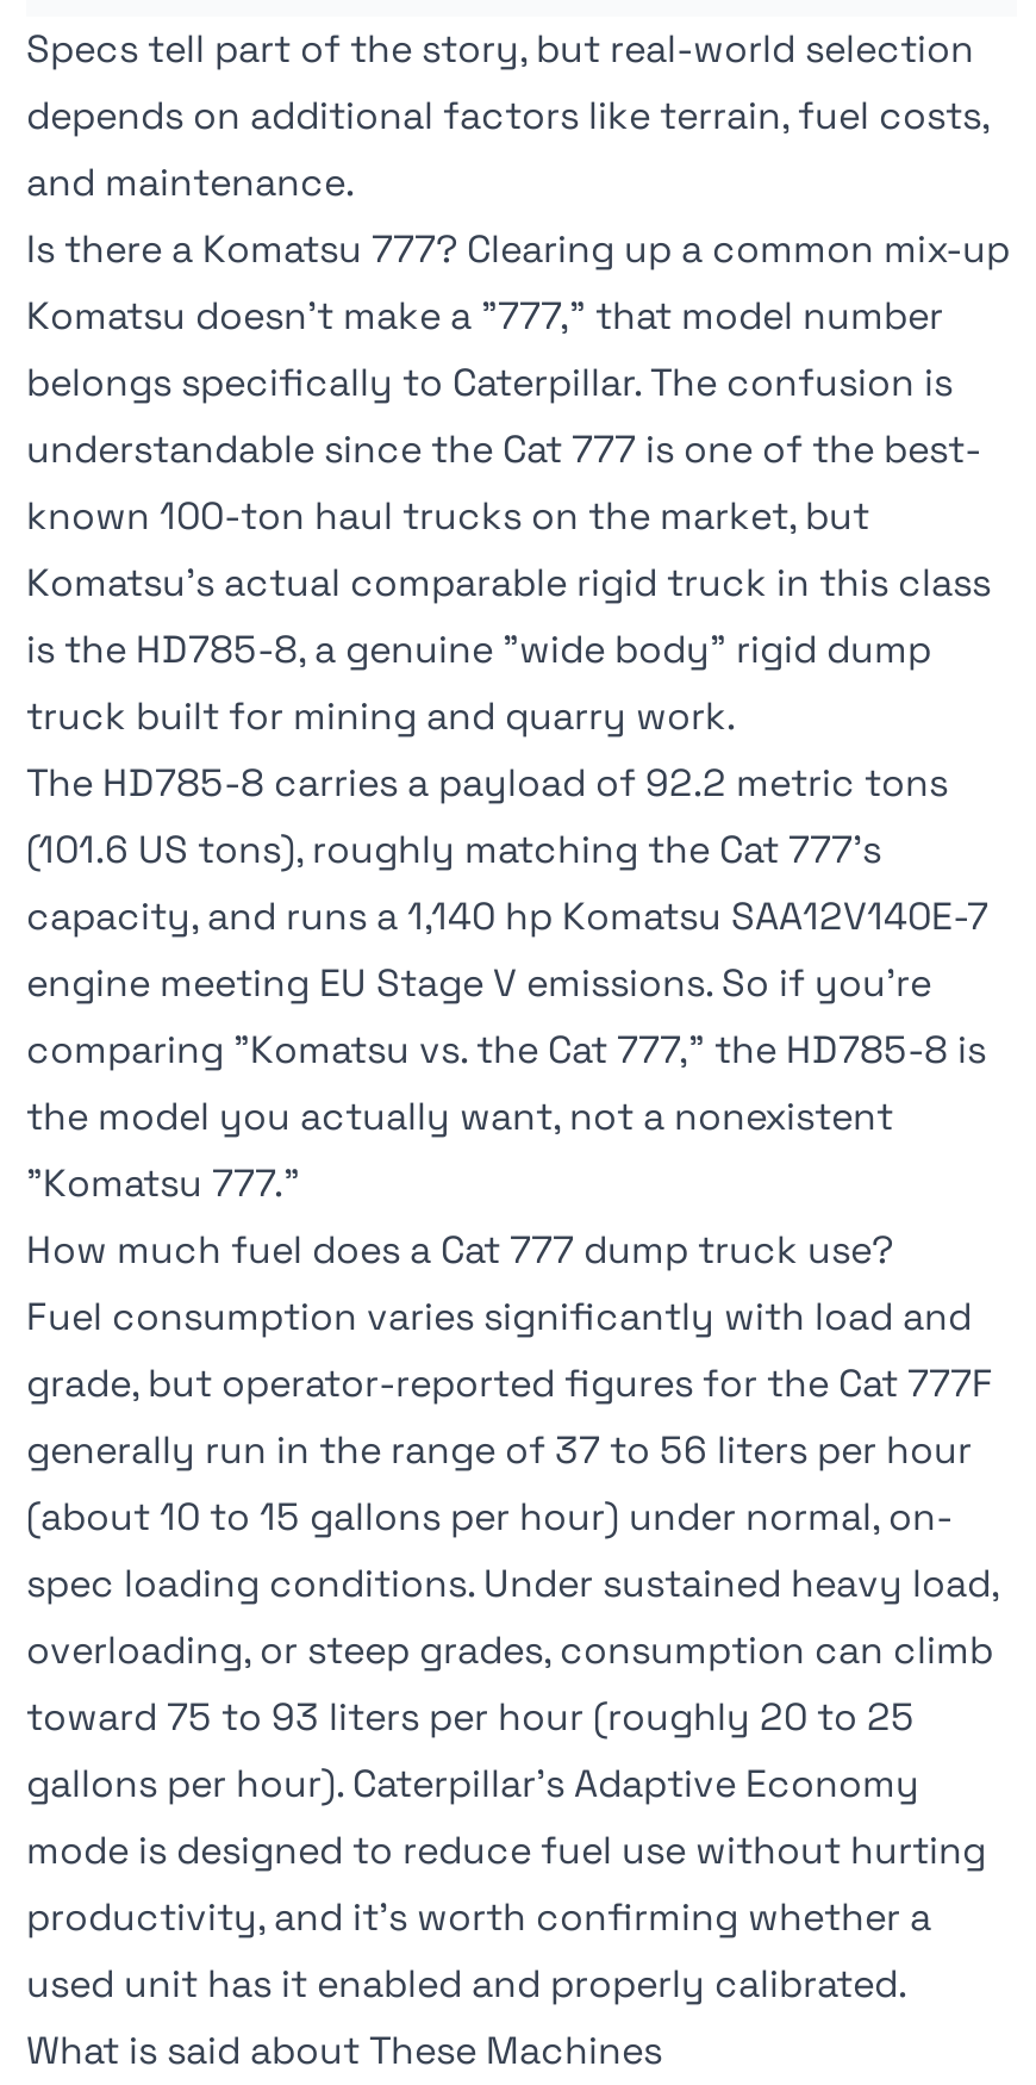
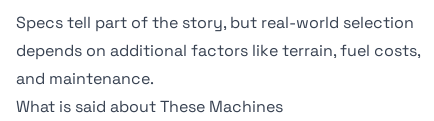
[26,223,1010,2008] Is there a Komatsu 777? Clearing up a common mix-up | Komatsu doesn't make a "777," that model number | belongs specifically to Caterpillar. The confusion is | understandable since the Cat 777 is one of the best- | known 100-ton haul trucks on the market, but | Komatsu's actual comparable rigid truck in this class | is the HD785-8, a genuine "wide body" rigid dump | truck built for mining and quarry work. | The HD785-8 carries a payload of 92.2 metric tons | (101.6 US tons), roughly matching the Cat 777's | capacity, and runs a 1,140 hp Komatsu SAA12V140E-7 | engine meeting EU Stage V emissions. So if you're | comparing "Komatsu vs. the Cat 777," the HD785-8 is | the model you actually want, not a nonexistent | "Komatsu 777." | How much fuel does a Cat 777 dump truck use? | Fuel consumption varies significantly with load and | grade, but operator-reported figures for the Cat 777F | generally run in the range of 37 to 56 liters per hour | (about 10 to 15 gallons per hour) under normal, on- | spec loading conditions. Under sustained heavy load, | overloading, or steep grades, consumption can climb | toward 75 to 93 liters per hour (roughly 20 to 25 | gallons per hour). Caterpillar's Adaptive Economy | mode is designed to reduce fuel use without hurting | productivity, and it's worth confirming whether a | used unit has it enabled and properly calibrated. -> none

